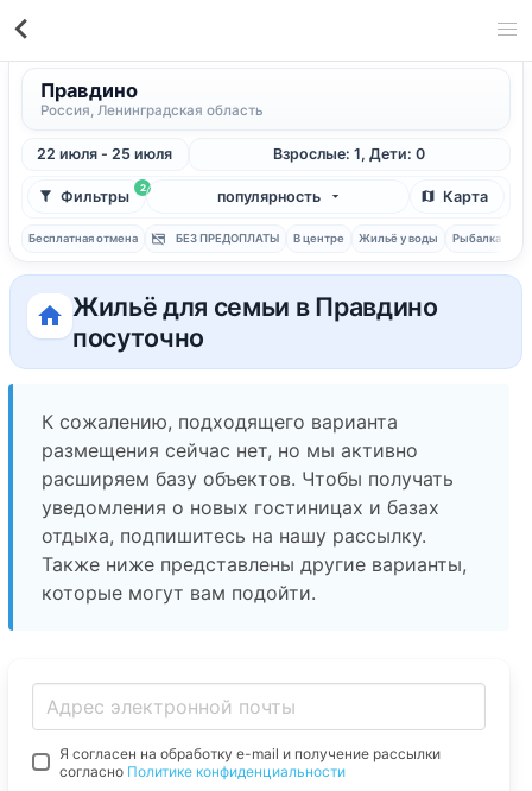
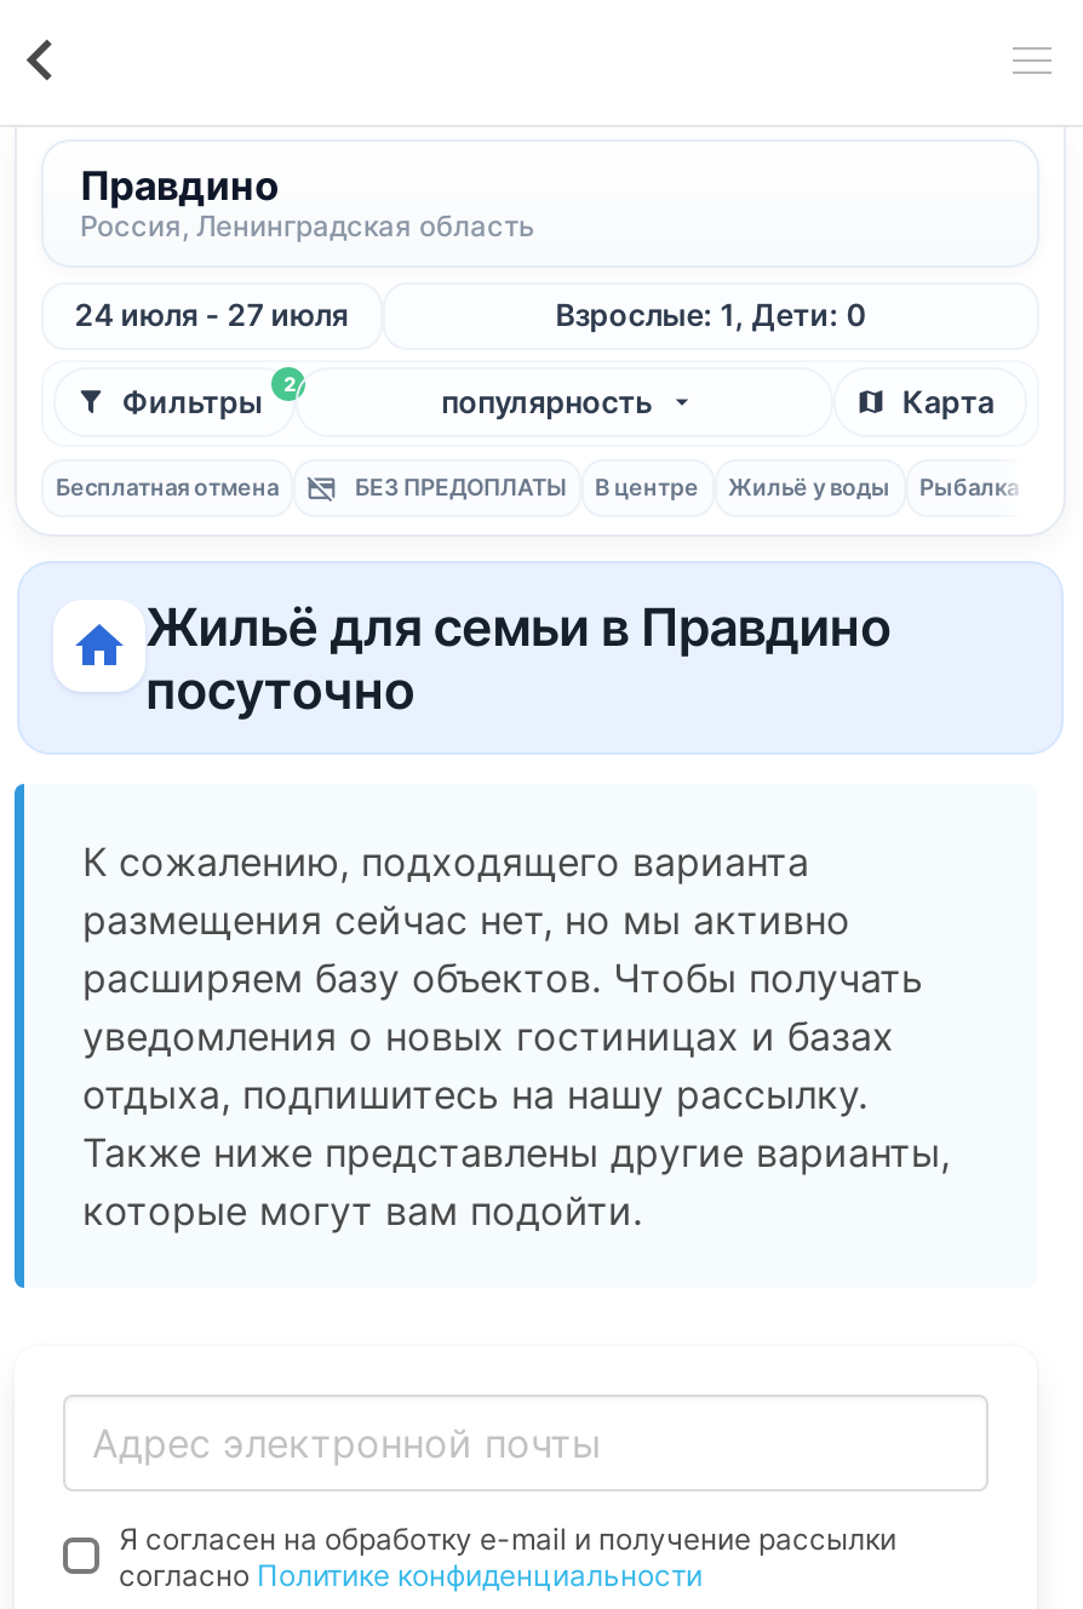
[37,145,173,163] 22 июля - 25 июля -> [75,297,348,333] 24 июля - 27 июля

